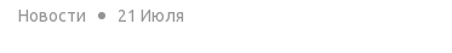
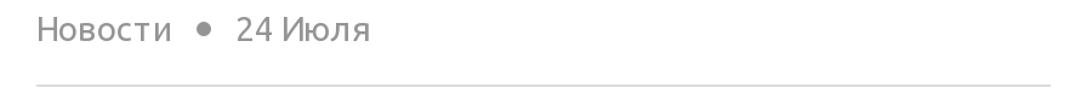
[18,7,184,26] Новости 21 Июля -> [36,11,369,49] Новости 24 Июля

